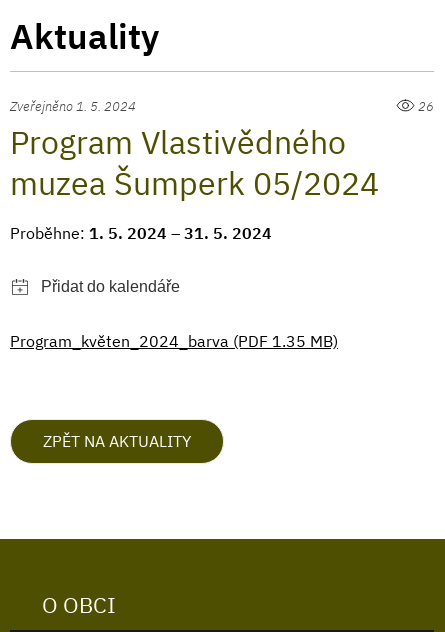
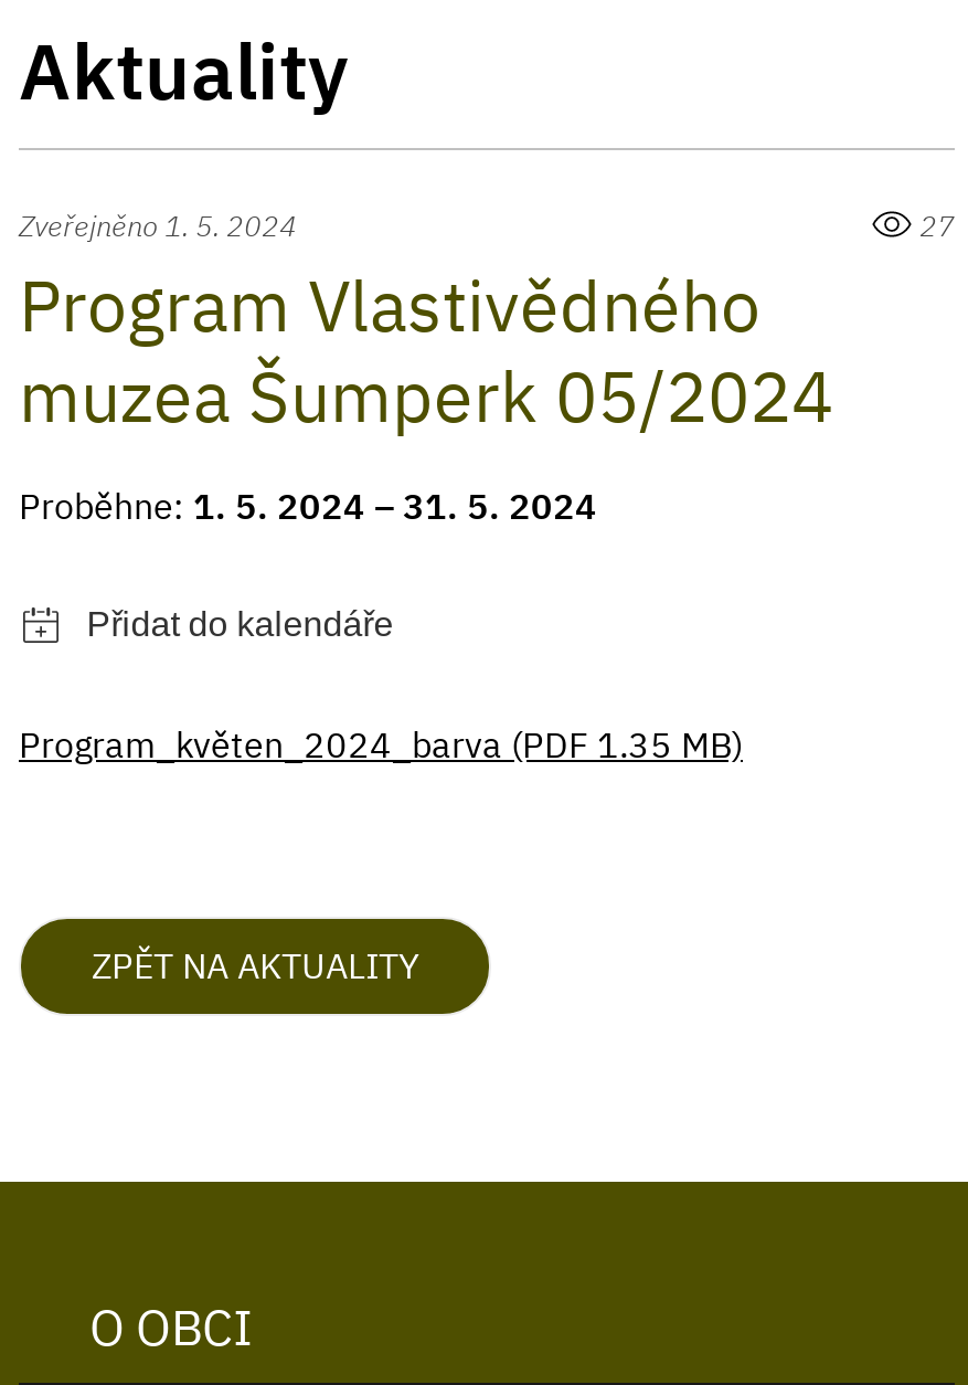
[415,98,434,115] 26 -> [913,208,955,245] 27

